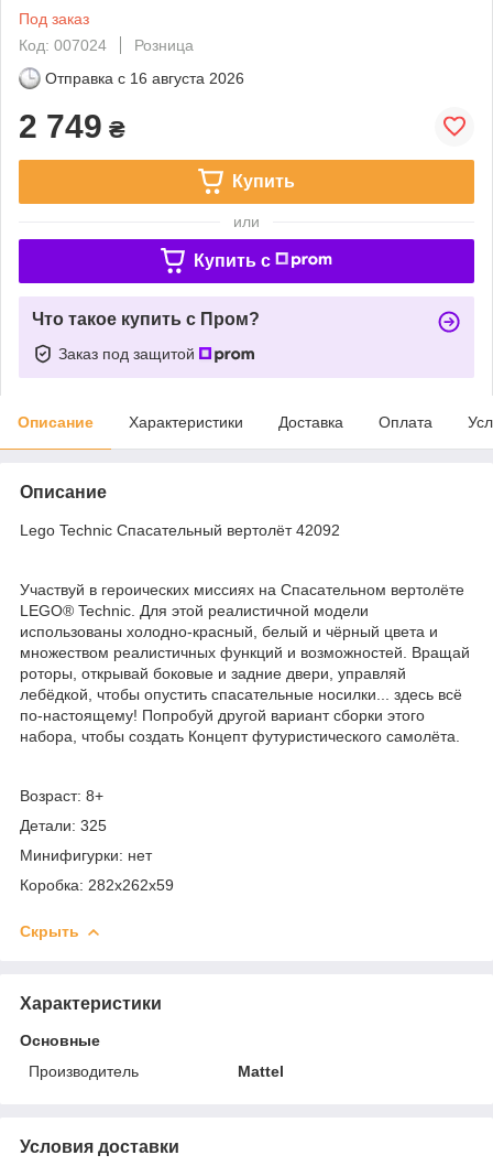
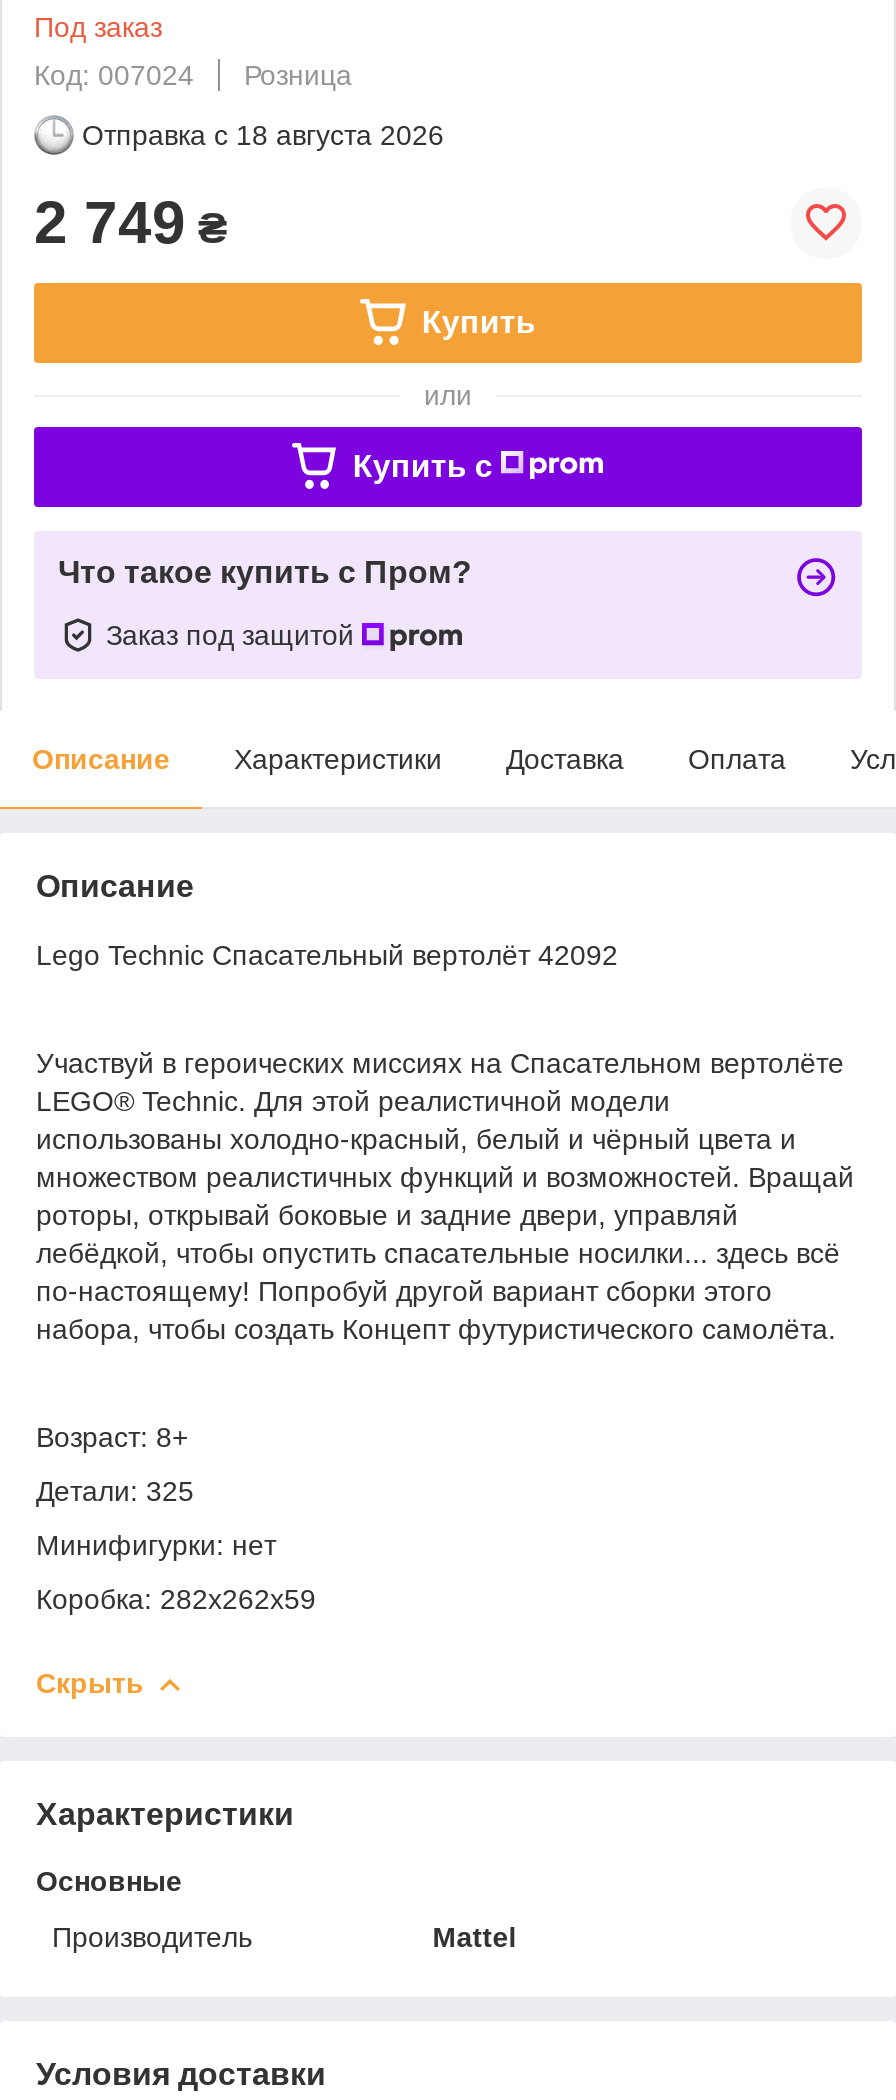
[45,69,244,87] Отправка с 16 августа 2026 -> [82,119,444,151] Отправка с 18 августа 2026

